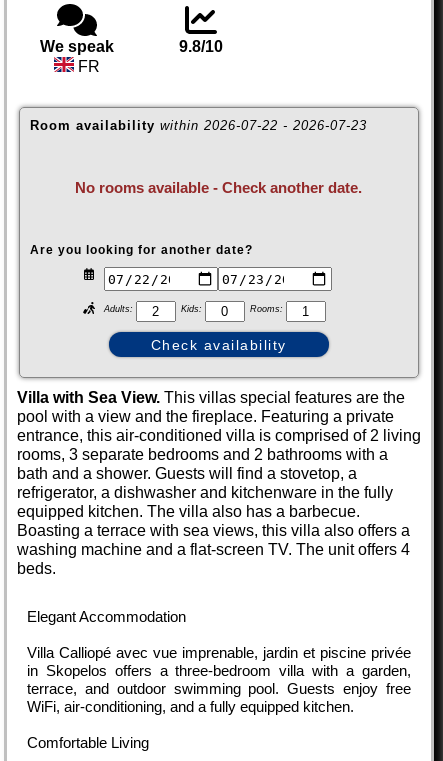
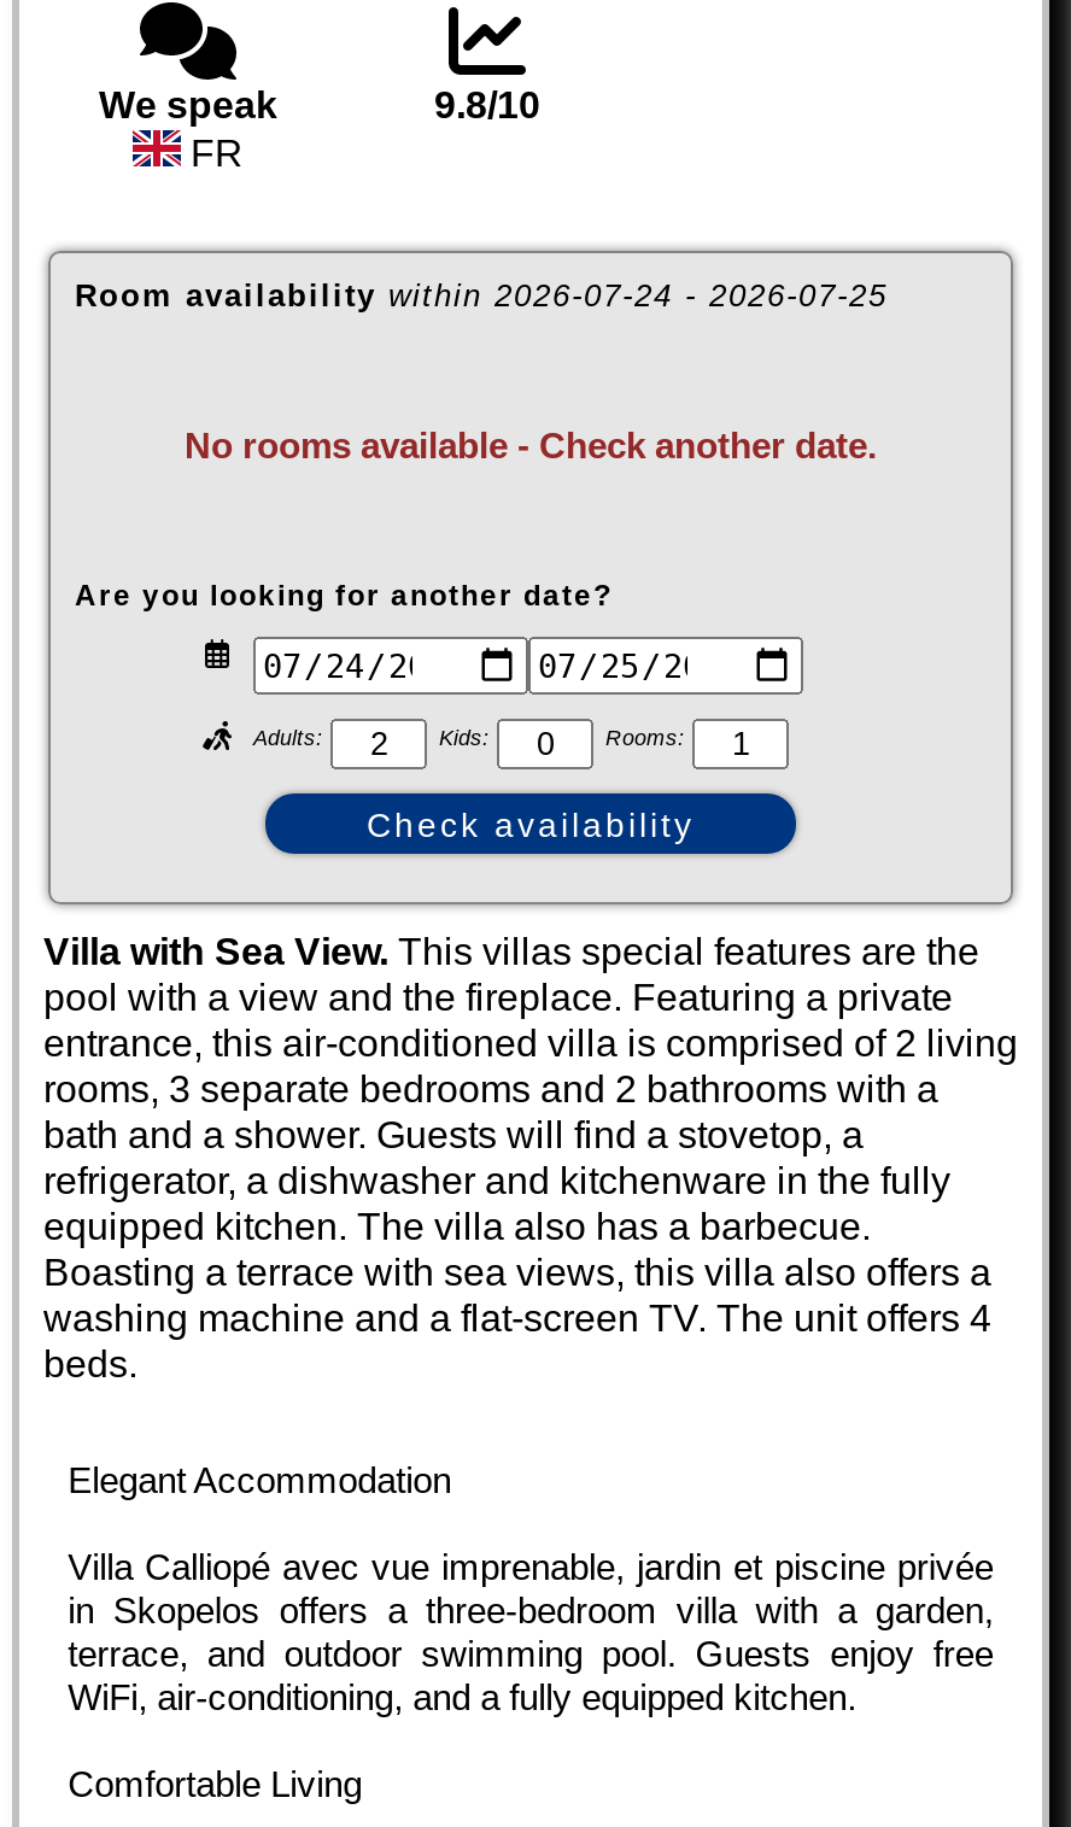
[30,118,367,133] Room availability within 2026-07-22 - 2026-07-23 -> [75,277,888,314] Room availability within 2026-07-24 - 2026-07-25

